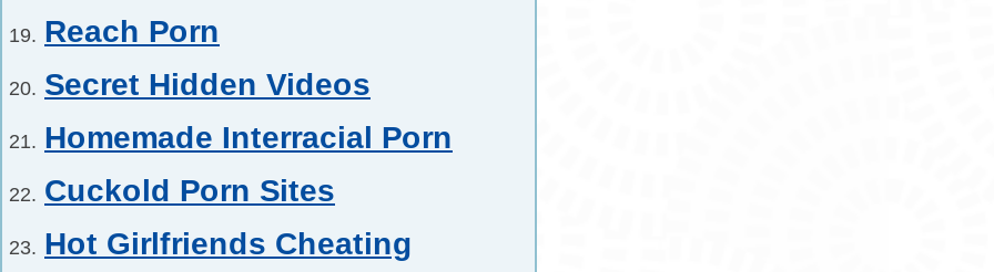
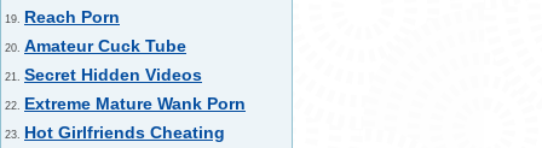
[9,66,371,102] 20. Secret Hidden Videos -> [5,36,186,55] 20. Amateur Cuck Tube
[9,119,453,155] 21. Homemade Interracial Porn -> [5,65,202,84] 21. Secret Hidden Videos
[9,172,335,208] 22. Cuckold Porn Sites -> [5,94,246,113] 22. Extreme Mature Wank Porn

